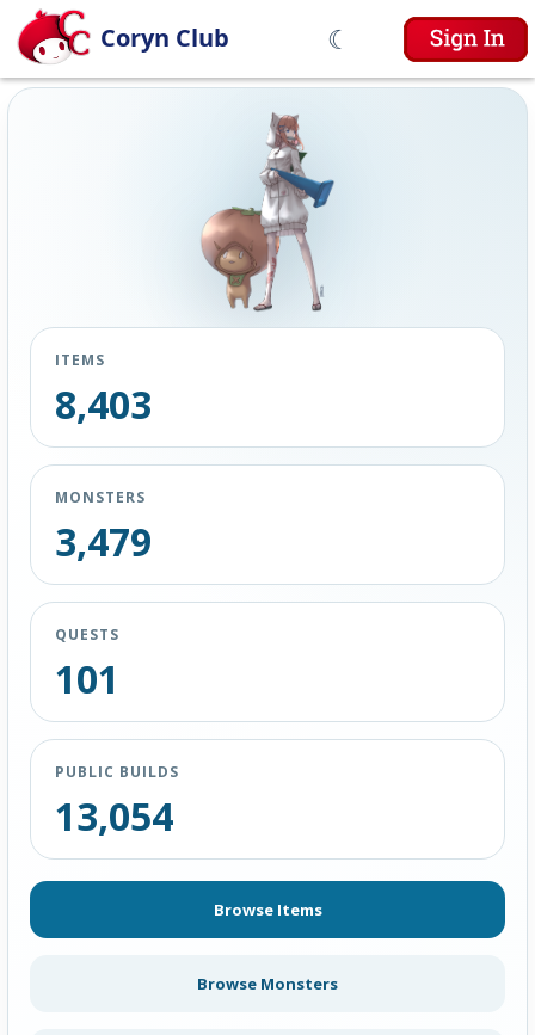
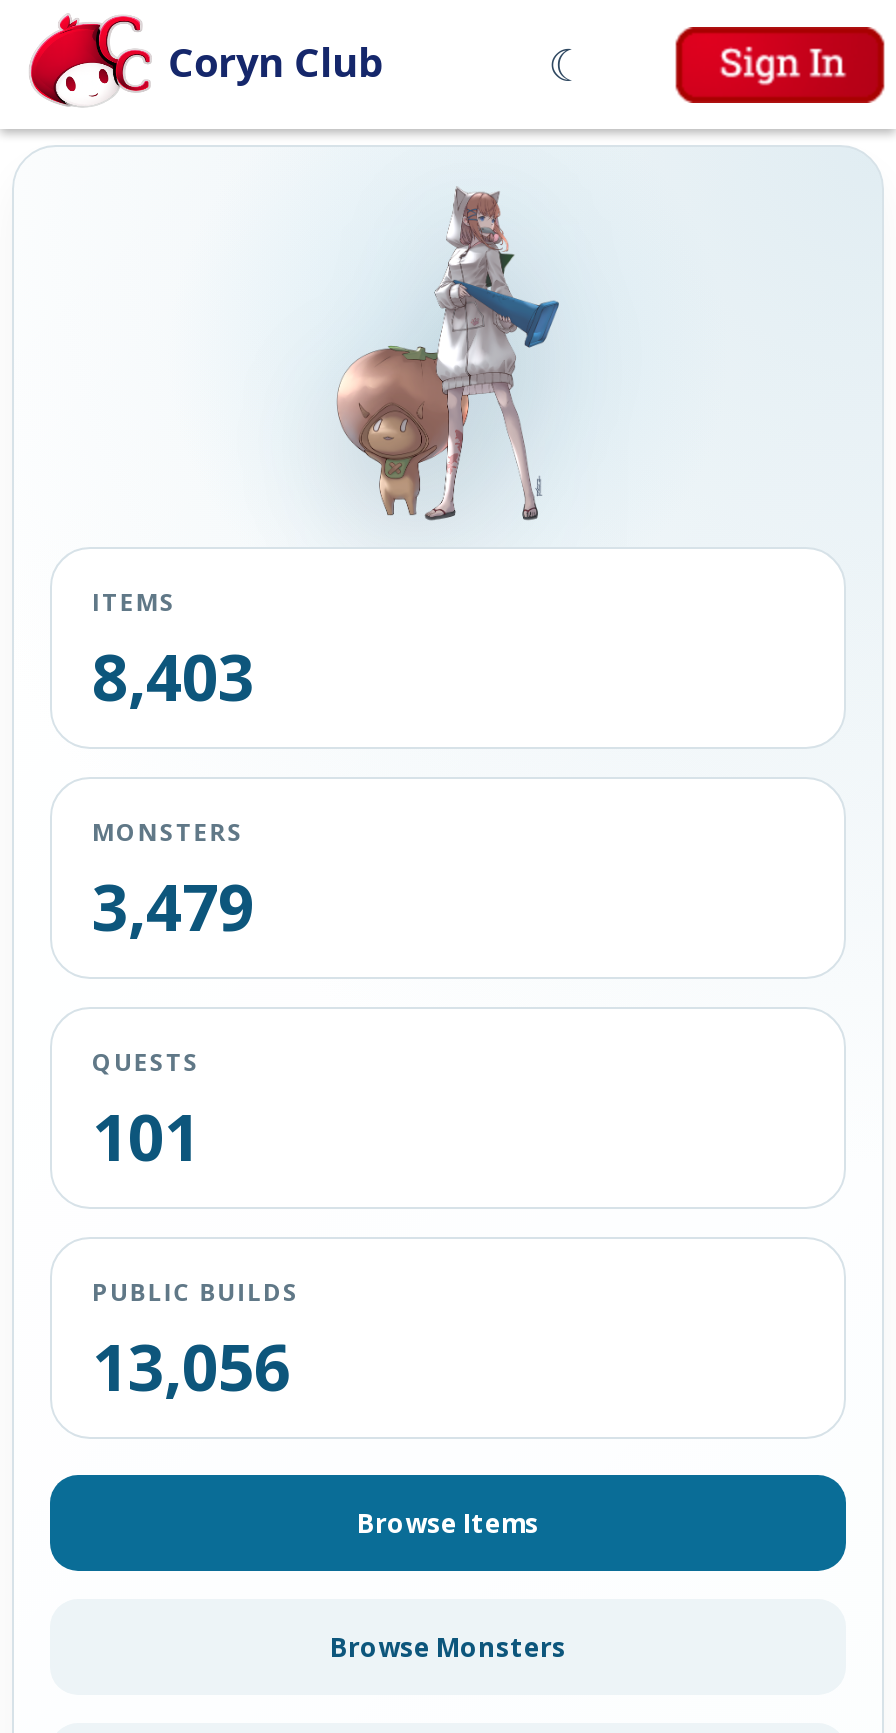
[55,790,173,842] 13,054 -> [92,1323,290,1409] 13,056

